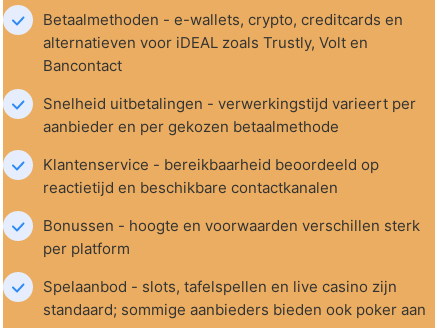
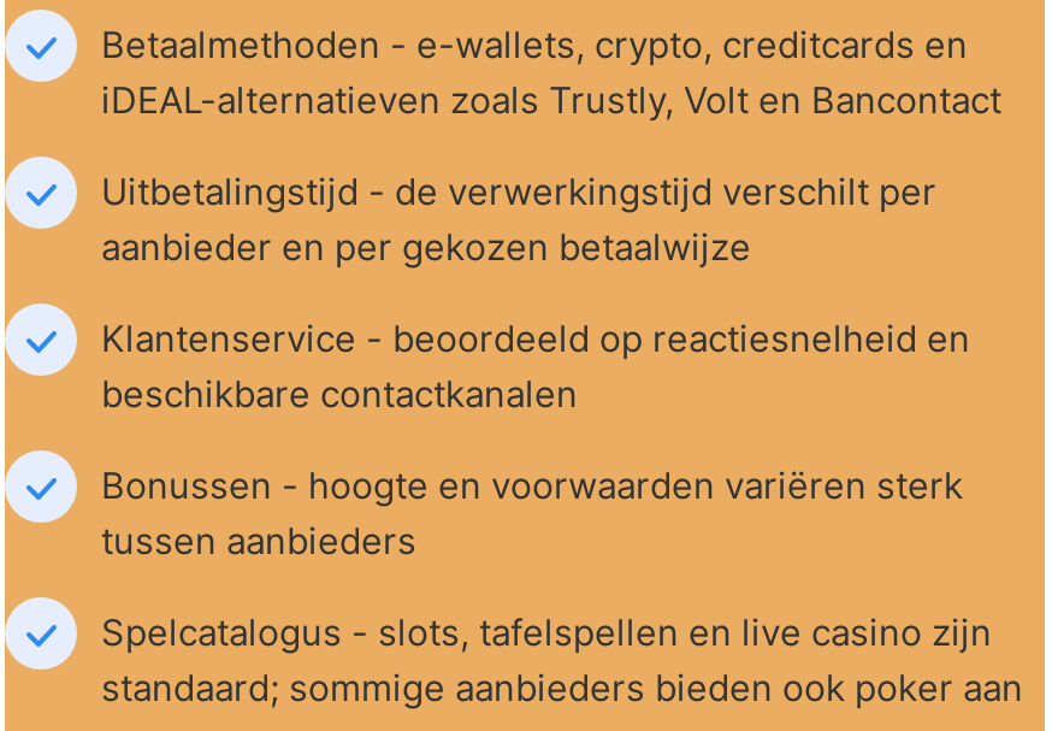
[43,33,368,75] alternatieven voor iDEAL zoals Trustly, Volt en | Bancontact -> [101,77,1001,123] iDEAL-alternatieven zoals Trustly, Volt en Bancontact
[43,94,416,136] Snelheid uitbetalingen - verwerkingstijd varieert per | aanbieder en per gekozen betaalmethode -> [101,169,936,270] Uitbetalingstijd - de verwerkingstijd verschilt per | aanbieder en per gekozen betaalwijze
[43,155,379,197] Klantenservice - bereikbaarheid beoordeeld op | reactietijd en beschikbare contactkanalen -> [101,316,970,417] Klantenservice - beoordeeld op reactiesnelheid en | beschikbare contactkanalen
[43,216,420,258] Bonussen - hoogte en voorwaarden verschillen sterk | per platform -> [101,462,963,564] Bonussen - hoogte en voorwaarden variëren sterk | tussen aanbieders
[43,277,397,296] Spelaanbod - slots, tafelspellen en live casino zijn -> [101,609,992,655] Spelcatalogus - slots, tafelspellen en live casino zijn

